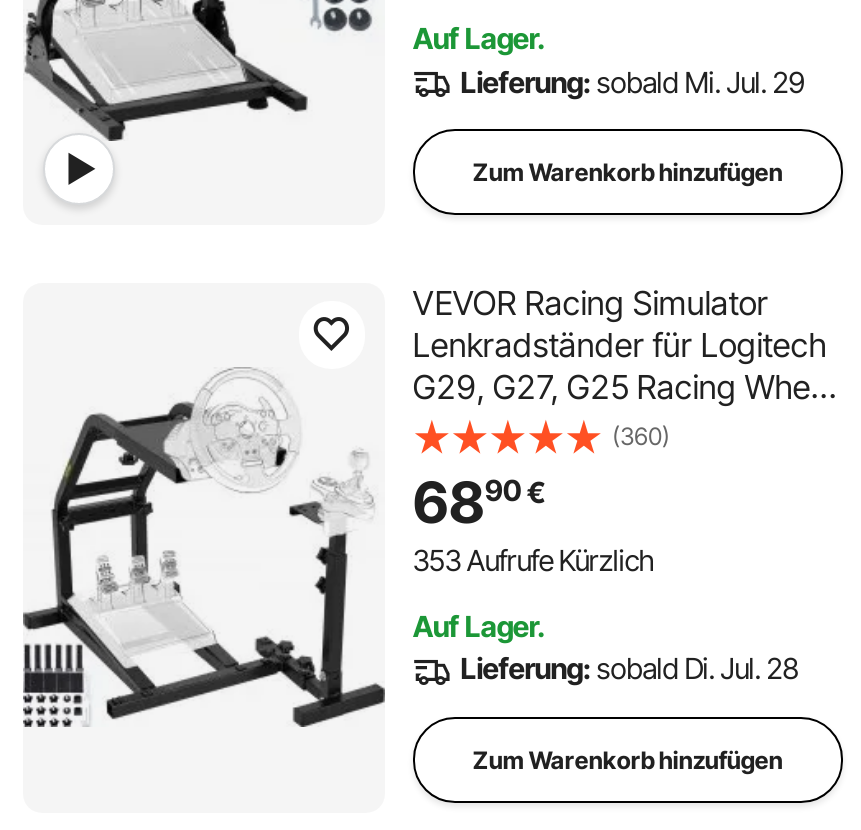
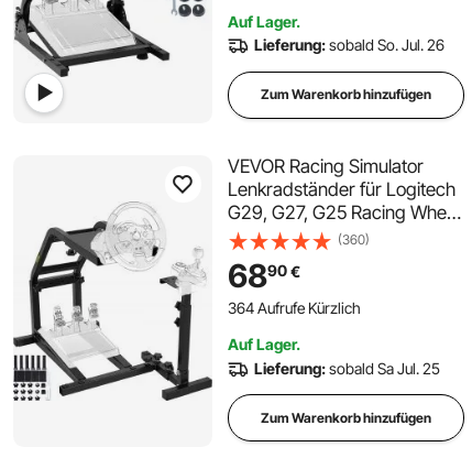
[460,64,804,98] Lieferung: sobald Mi. Jul. 29 -> [254,35,444,54] Lieferung: sobald So. Jul. 26
[413,542,655,576] 353 Aufrufe Kürzlich -> [228,298,361,317] 364 Aufrufe Kürzlich
[460,652,798,686] Lieferung: sobald Di. Jul. 28 -> [254,359,440,377] Lieferung: sobald Sa Jul. 25

